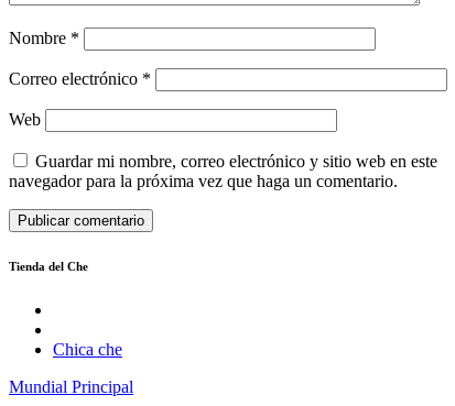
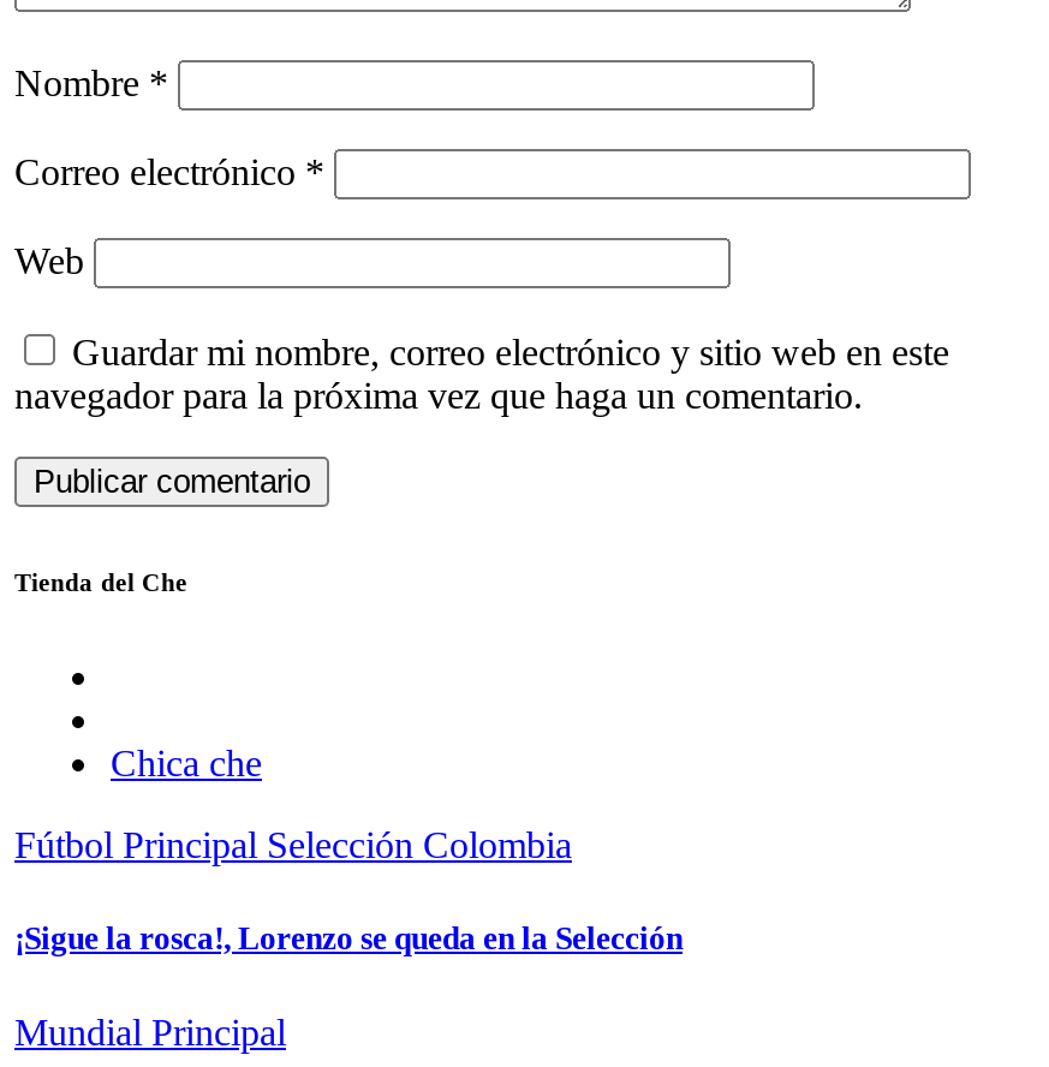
none -> [14,823,683,956] Fútbol Principal Selección Colombia | ¡Sigue la rosca!, Lorenzo se queda en la Selección

